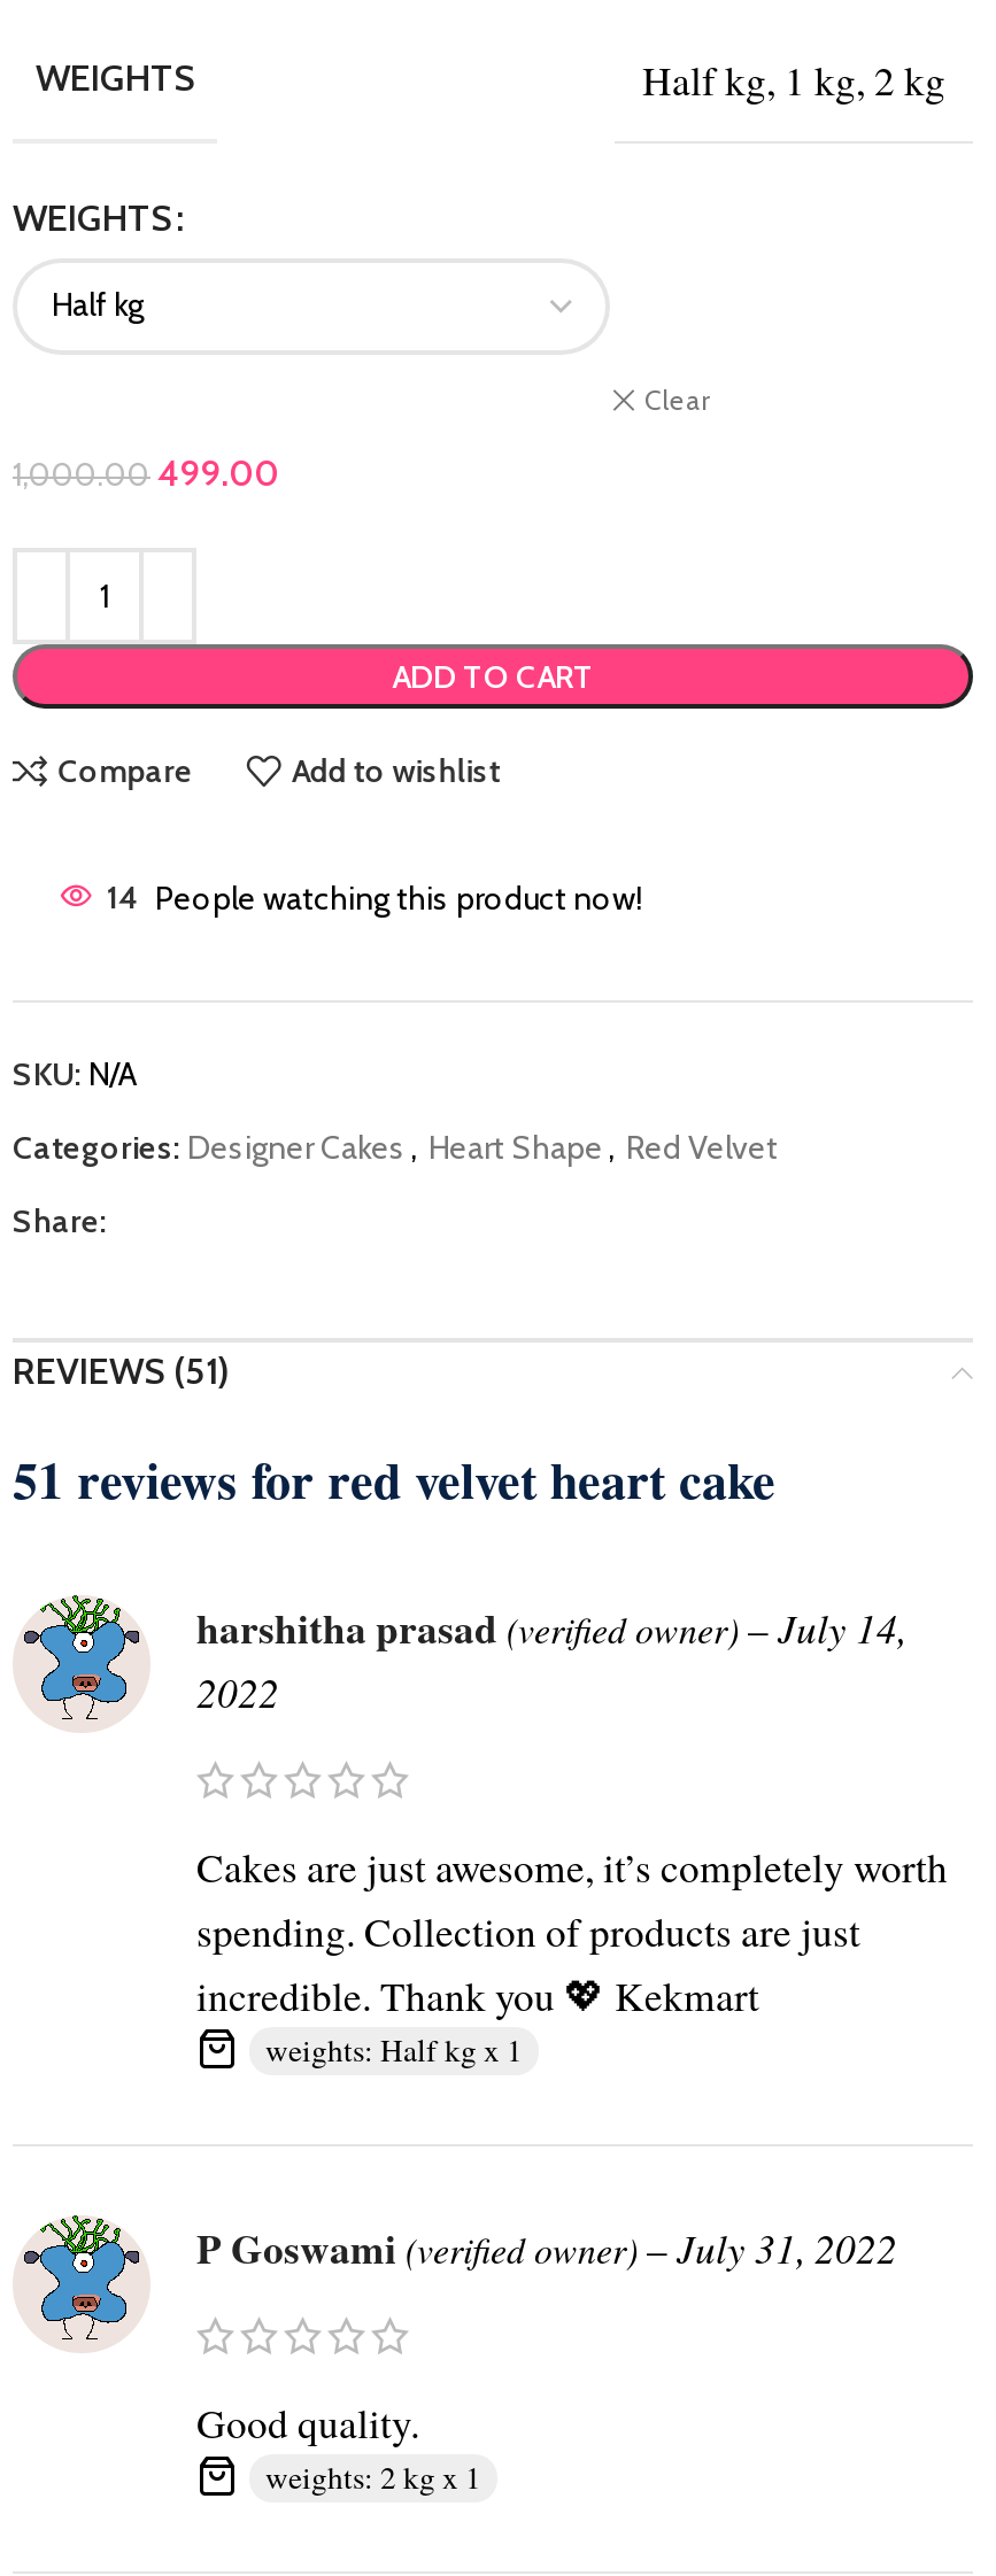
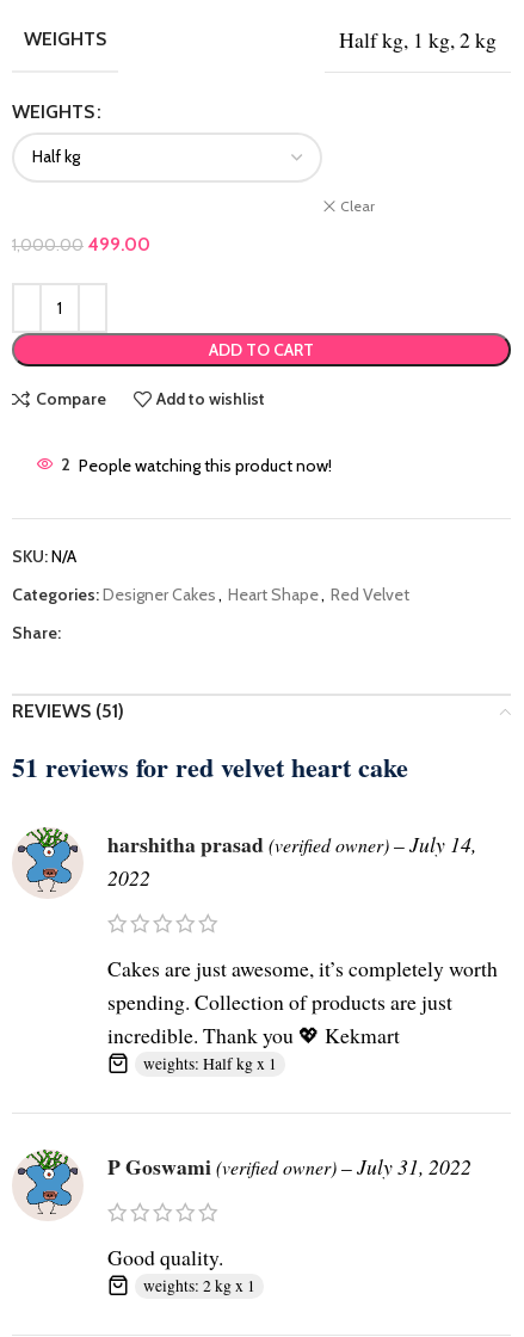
[107,877,642,919] 14 People watching this product now! -> [61,454,332,476] 2 People watching this product now!

